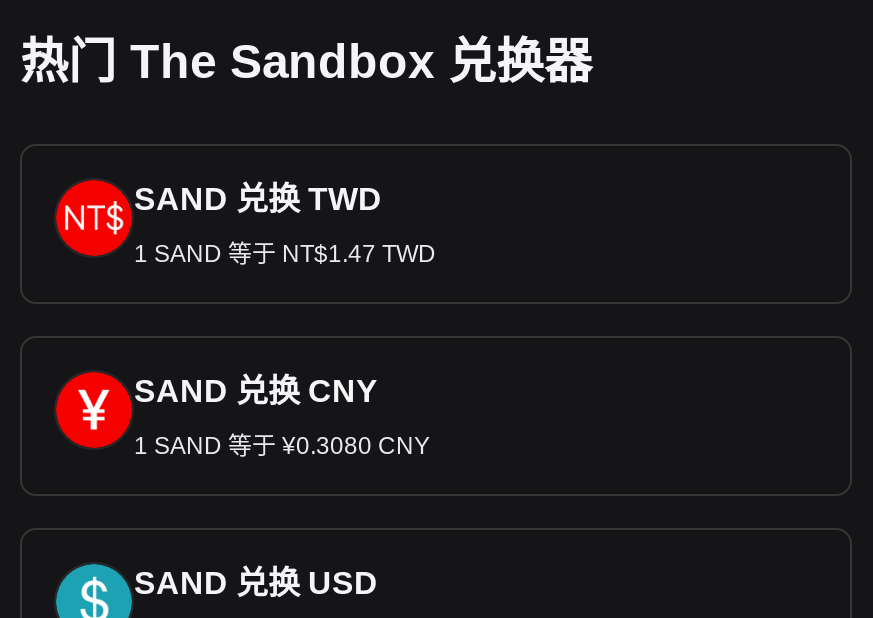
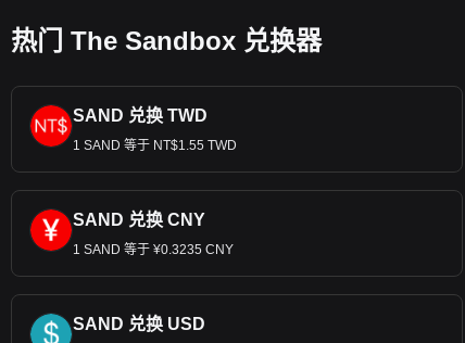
[134,240,436,268] 1 SAND 等于 NT$1.47 TWD -> [73,138,237,153] 1 SAND 等于 NT$1.55 TWD
[134,432,430,460] 1 SAND 等于 ¥0.3080 CNY -> [73,242,234,257] 1 SAND 等于 ¥0.3235 CNY

